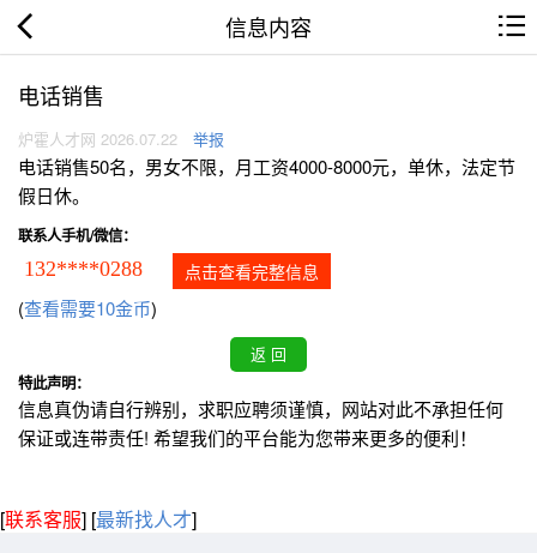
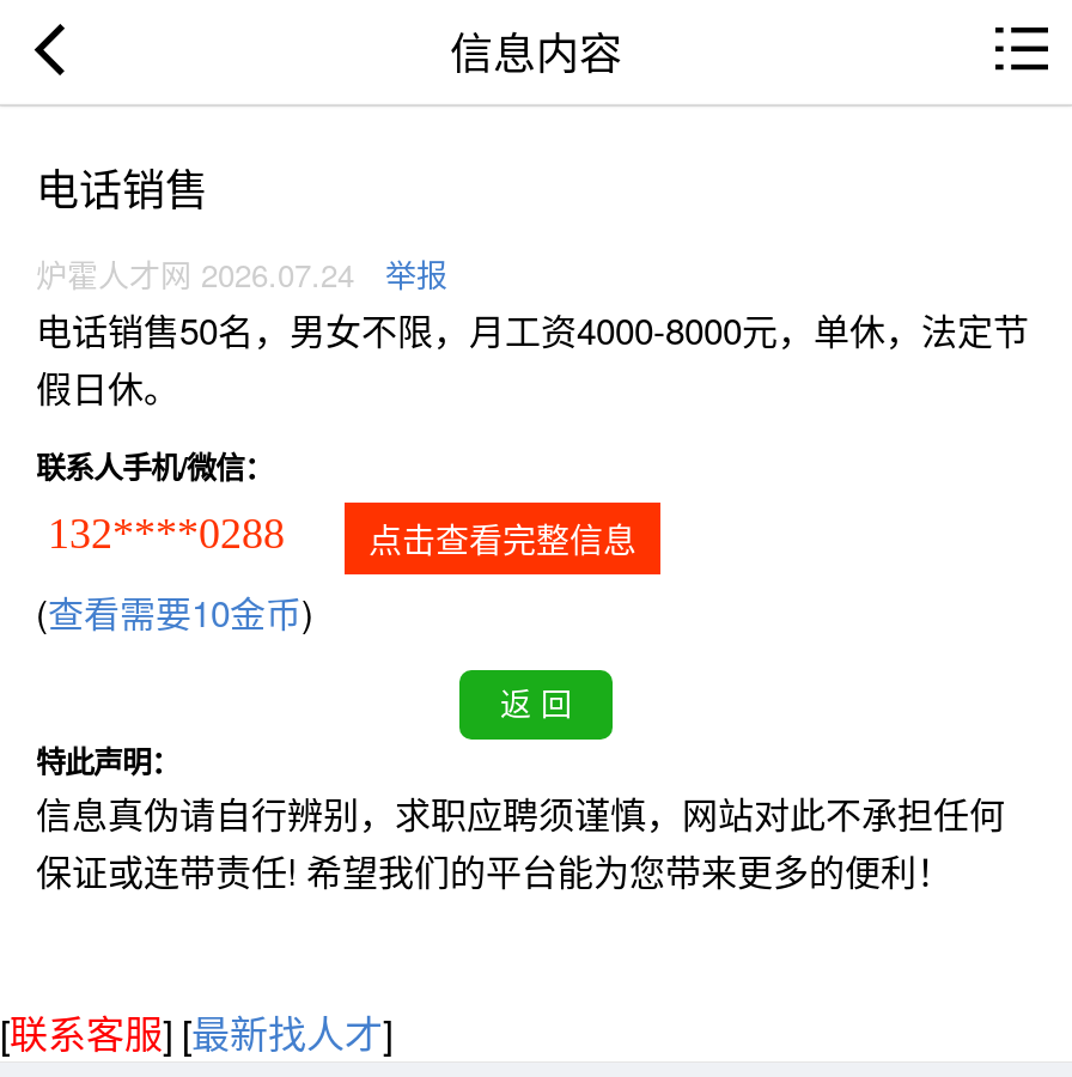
[18,127,224,150] 炉霍人才网 2026.07.22 举报 -> [36,252,447,297] 炉霍人才网 2026.07.24 举报

